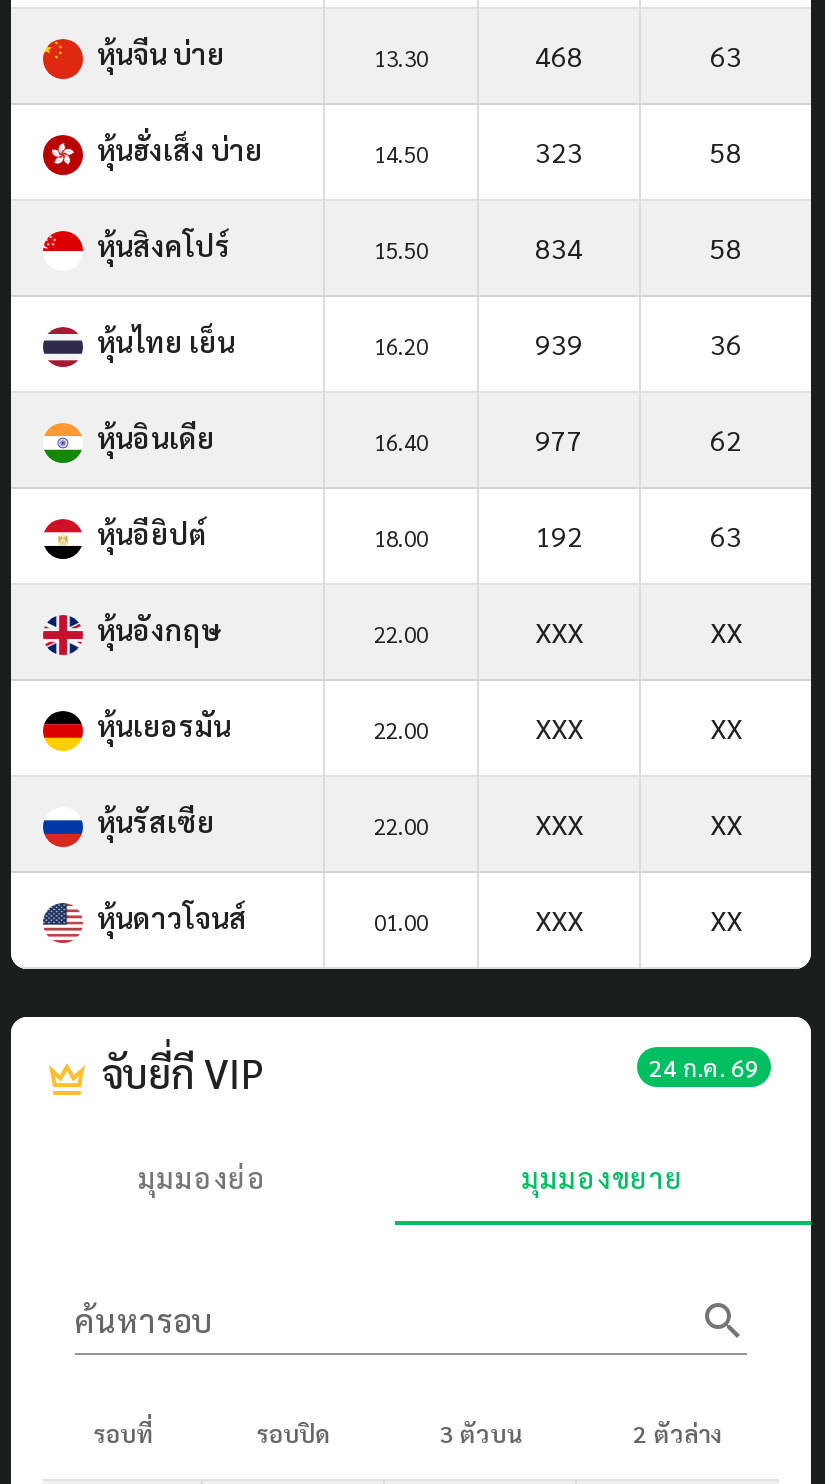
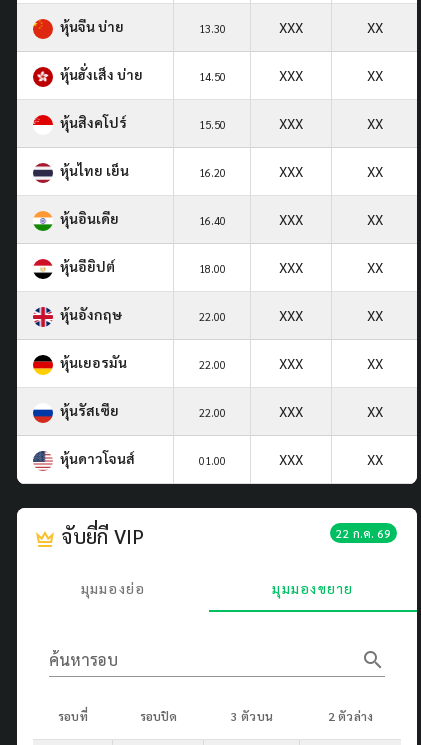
[535,37,742,73] 468 | 63 -> [279,18,382,36] XXX | XX
[535,133,742,169] 323 | 58 -> [279,66,382,84] XXX | XX
[535,229,742,265] 834 | 58 -> [279,114,382,132] XXX | XX
[535,325,742,361] 939 | 36 -> [279,162,382,180] XXX | XX
[535,421,742,457] 977 | 62 -> [279,210,382,228] XXX | XX
[535,517,742,553] 192 | 63 -> [279,258,382,276] XXX | XX
[649,1051,759,1083] 24 ก.ค. 69 -> [336,525,391,541] 22 ก.ค. 69

